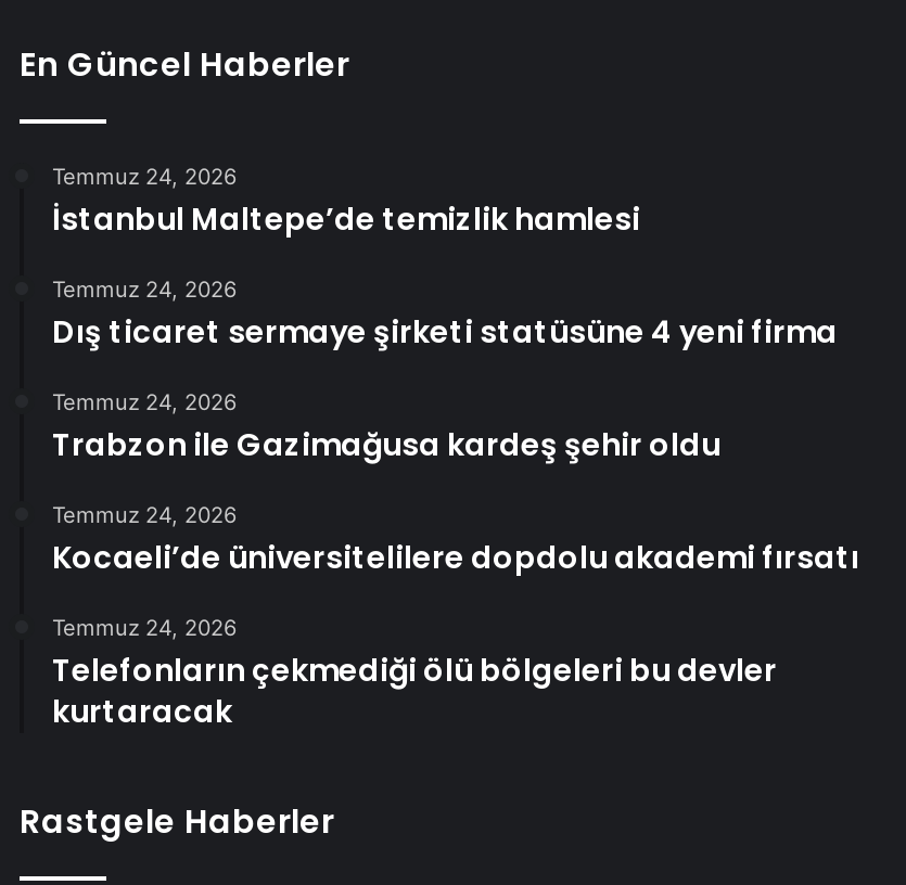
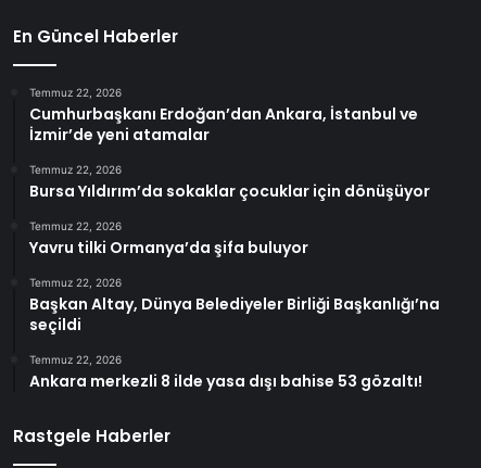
[52,162,640,240] Temmuz 24, 2026 | İstanbul Maltepe’de temizlik hamlesi -> [29,86,418,146] Temmuz 22, 2026 | Cumhurbaşkanı Erdoğan’dan Ankara, İstanbul ve | İzmir’de yeni atamalar
[52,275,838,353] Temmuz 24, 2026 | Dış ticaret sermaye şirketi statüsüne 4 yeni firma -> [29,163,430,202] Temmuz 22, 2026 | Bursa Yıldırım’da sokaklar çocuklar için dönüşüyor
[52,387,720,465] Temmuz 24, 2026 | Trabzon ile Gazimağusa kardeş şehir oldu -> [29,219,308,259] Temmuz 22, 2026 | Yavru tilki Ormanya’da şifa buluyor
[52,500,859,578] Temmuz 24, 2026 | Kocaeli’de üniversitelilere dopdolu akademi fırsatı -> [29,276,440,336] Temmuz 22, 2026 | Başkan Altay, Dünya Belediyeler Birliği Başkanlığı’na | seçildi
[52,613,777,732] Temmuz 24, 2026 | Telefonların çekmediği ölü bölgeleri bu devler | kurtaracak -> [29,353,422,392] Temmuz 22, 2026 | Ankara merkezli 8 ilde yasa dışı bahise 53 gözaltı!

